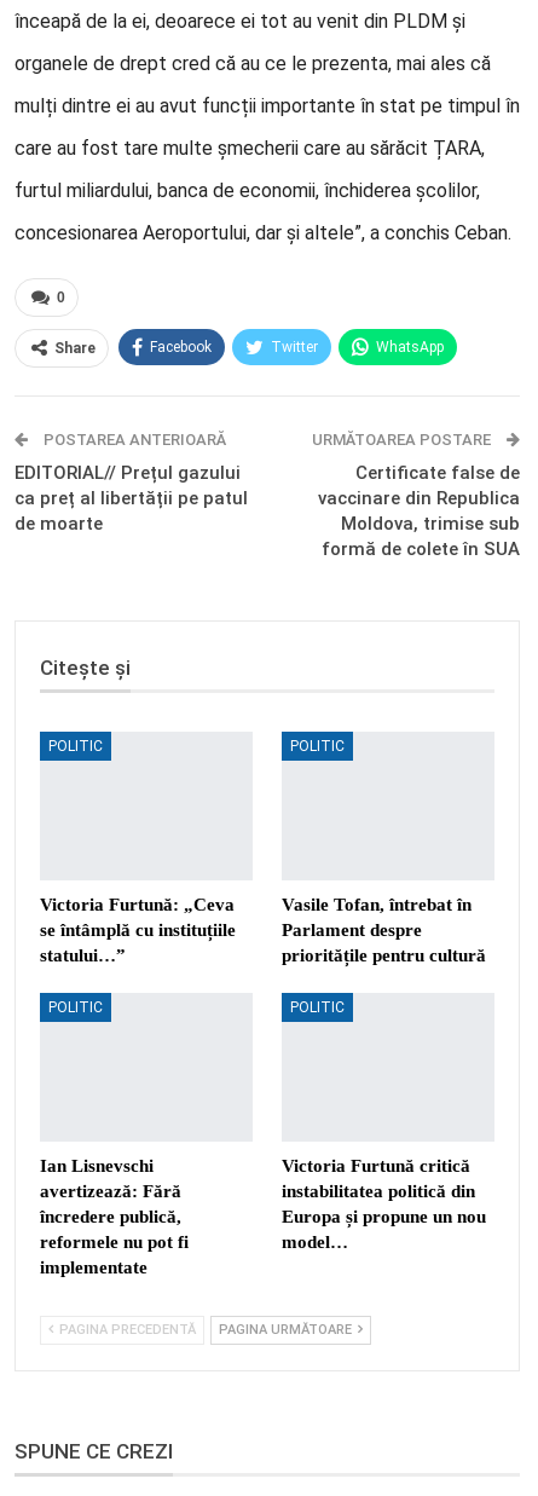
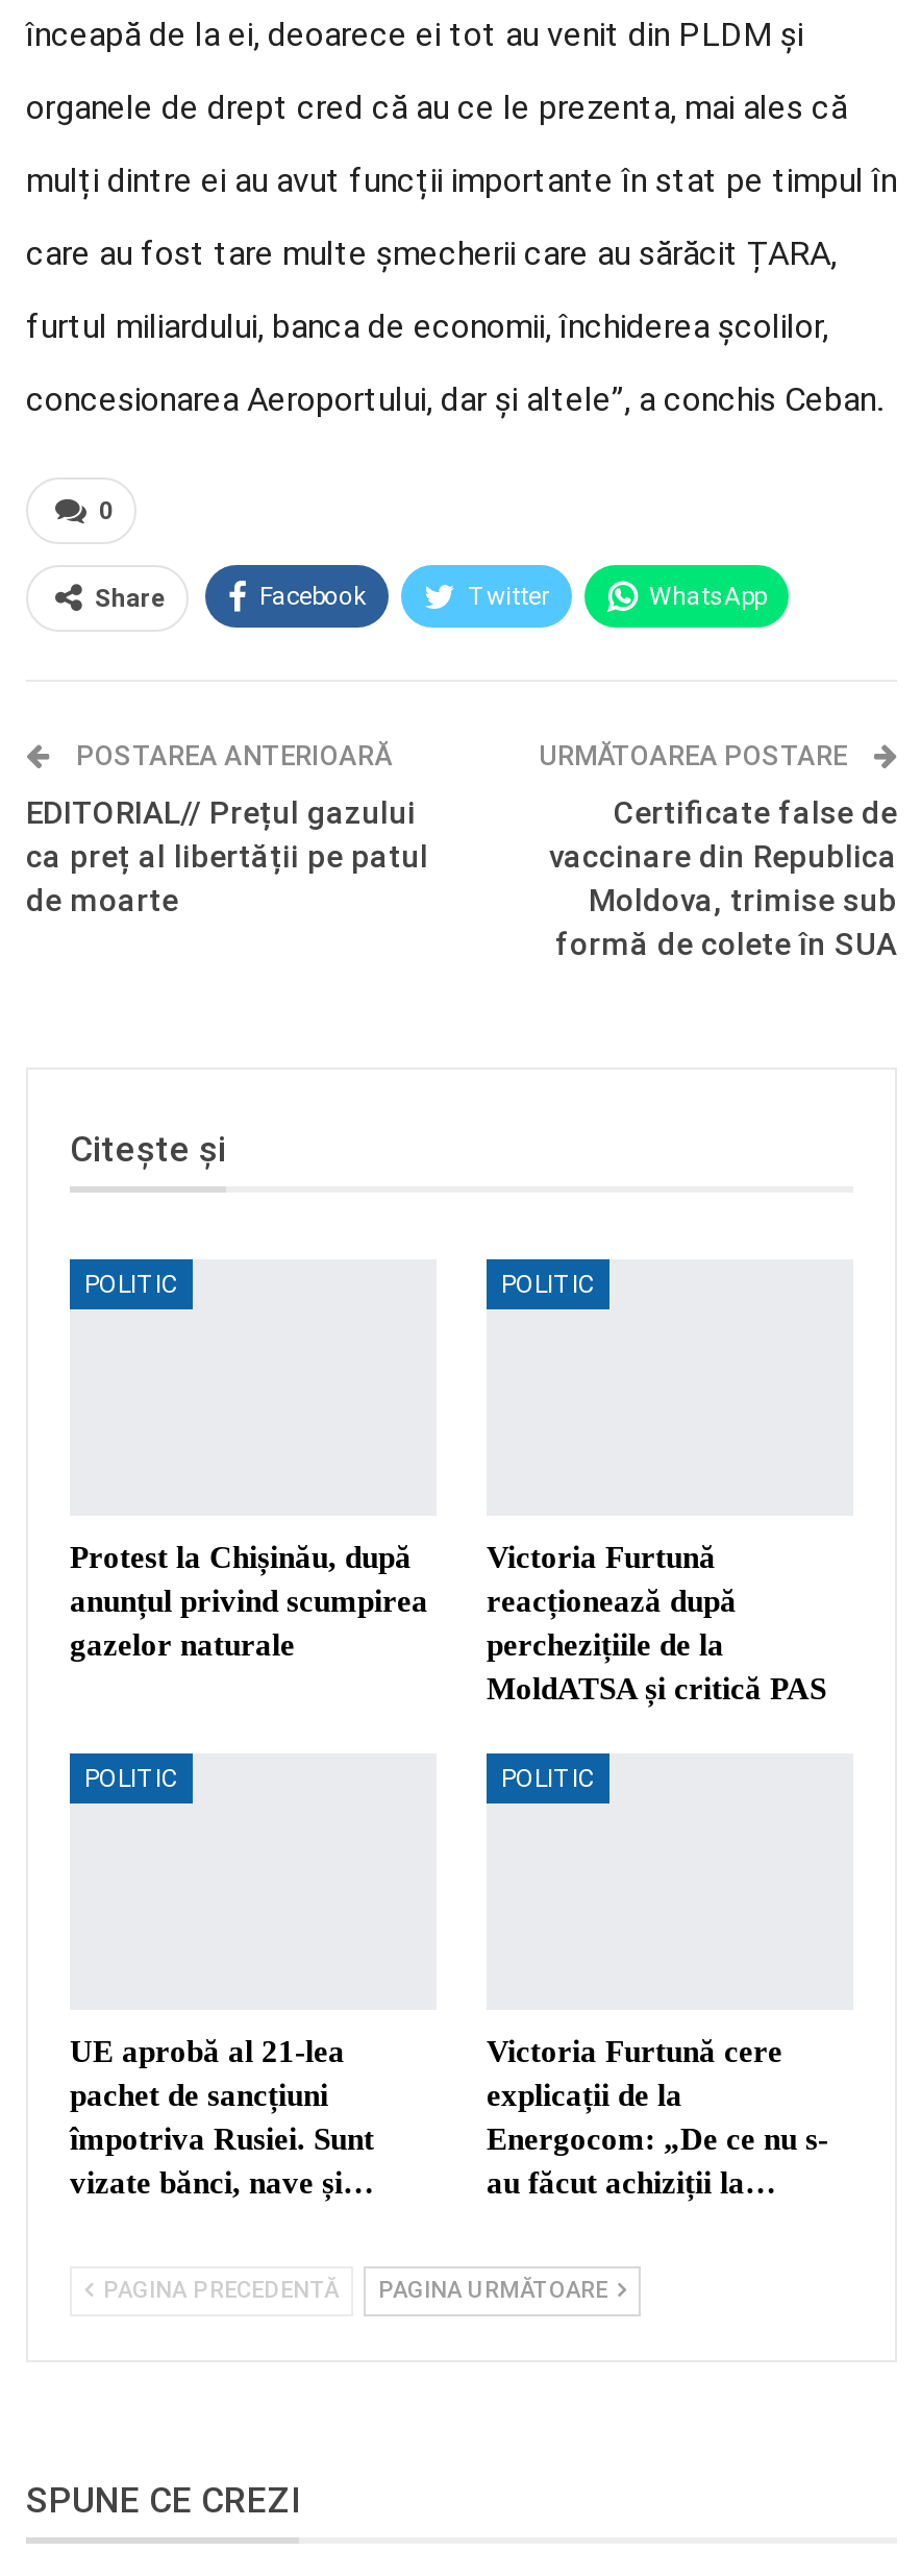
[40,895,236,965] Victoria Furtună: „Ceva | se întâmplă cu instituțiile | statului…” -> [70,1541,428,1662] Protest la Chișinău, după | anunțul privind scumpirea | gazelor naturale
[282,895,486,965] Vasile Tofan, întrebat în | Parlament despre | prioritățile pentru cultură -> [487,1541,826,1705] Victoria Furtună | reacționează după | perchezițiile de la | MoldATSA și critică PAS
moved [48,999,345,1016] -> [84,1764,595,1793]: POLITIC | POLITIC
[40,1156,189,1277] Ian Lisnevschi | avertizează: Fără | încredere publică, | reformele nu pot fi | implementate -> [70,2035,374,2200] UE aprobă al 21-lea | pachet de sancțiuni | împotriva Rusiei. Sunt | vizate bănci, nave și…
[282,1156,486,1252] Victoria Furtună critică | instabilitatea politică din | Europa și propune un nou | model… -> [487,2035,828,2200] Victoria Furtună cere | explicații de la | Energocom: „De ce nu s- | au făcut achiziții la…

